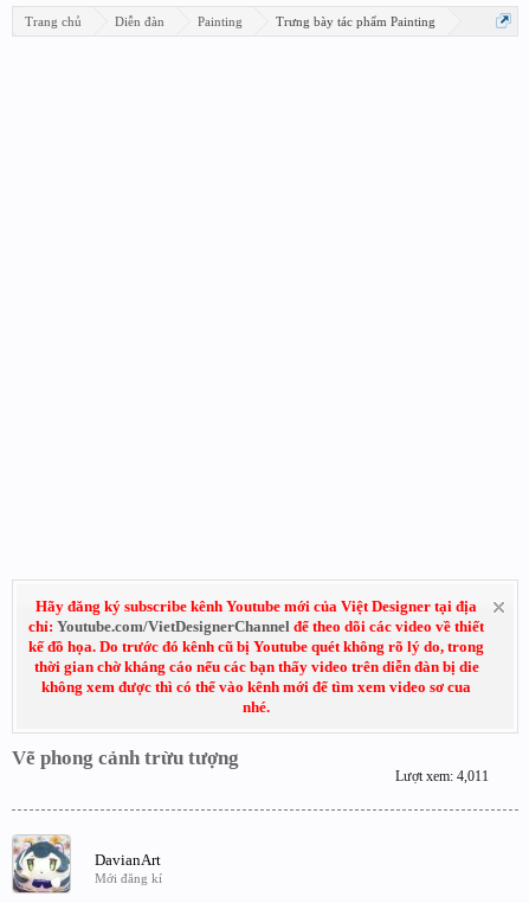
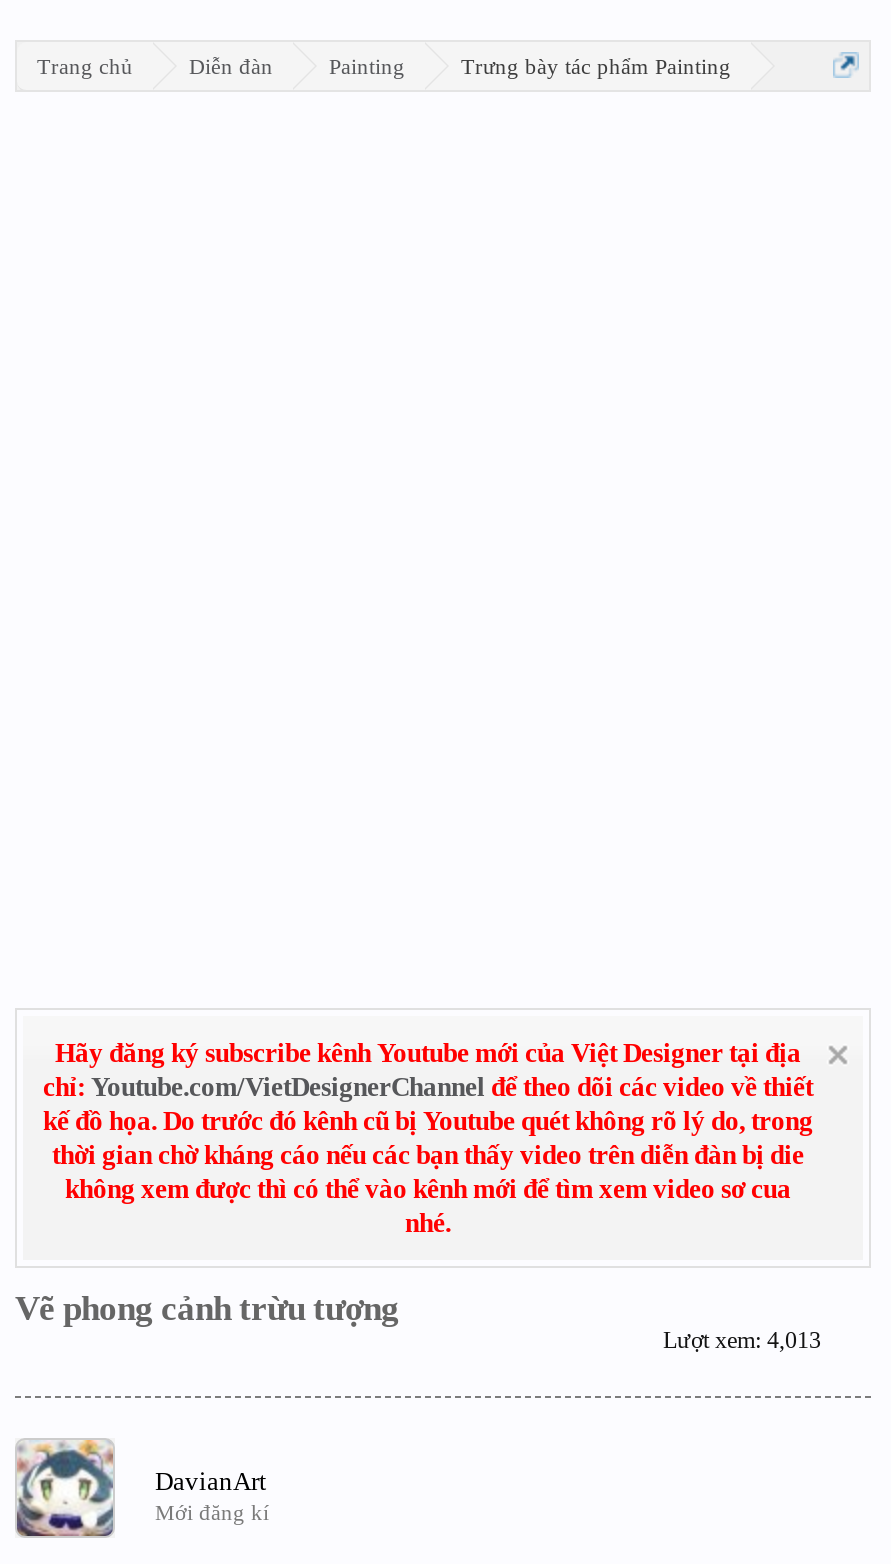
[395,768,489,784] Lượt xem: 4,011 -> [663,1326,821,1354] Lượt xem: 4,013

